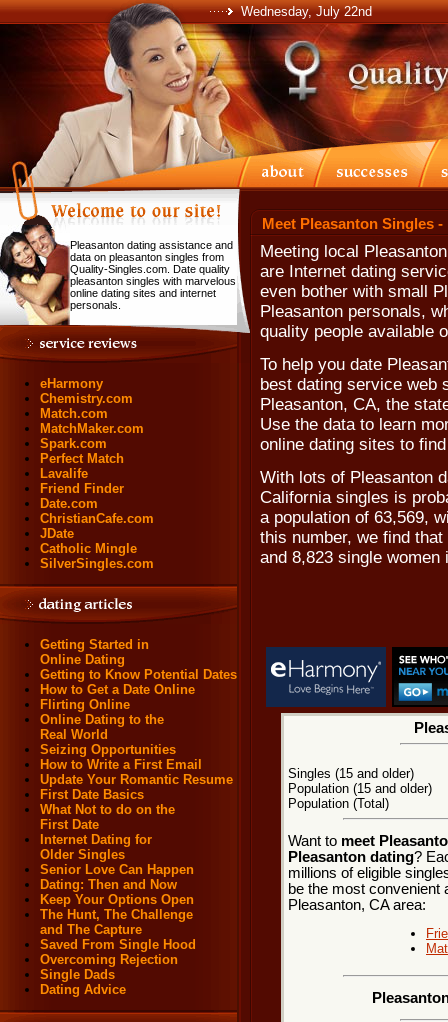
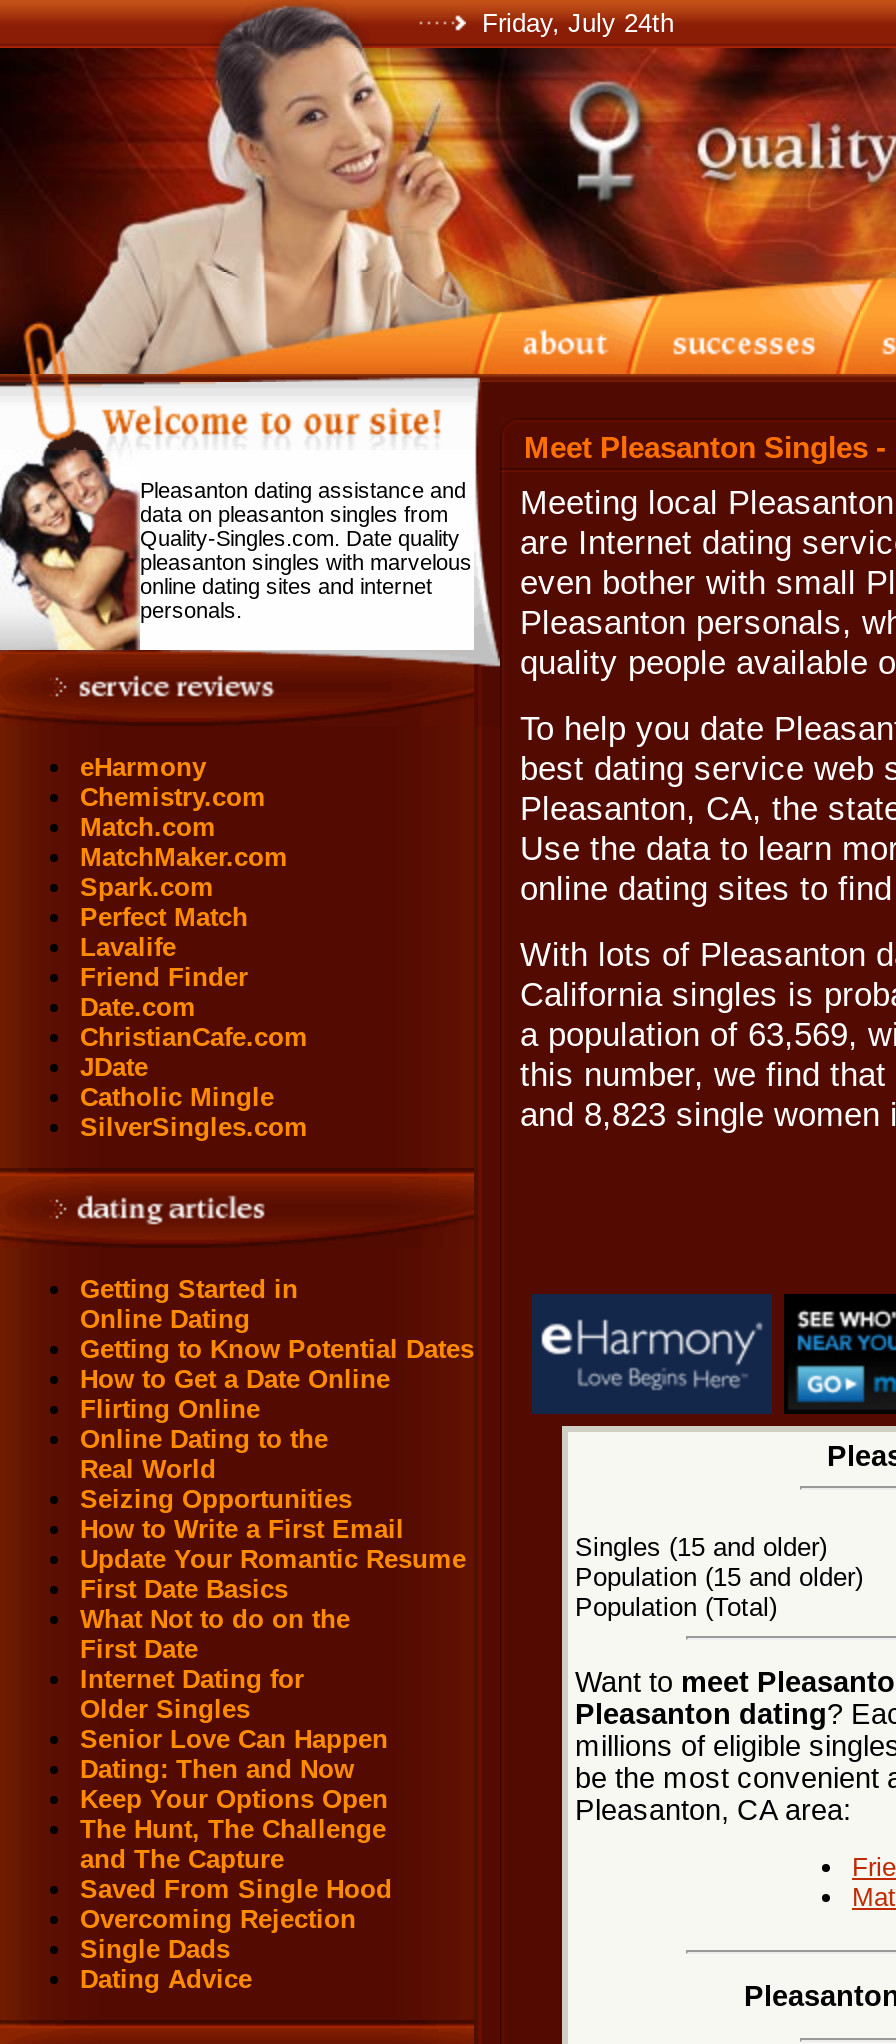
[233,4,372,19] Wednesday, July 22nd -> [466,8,674,38] Friday, July 24th

